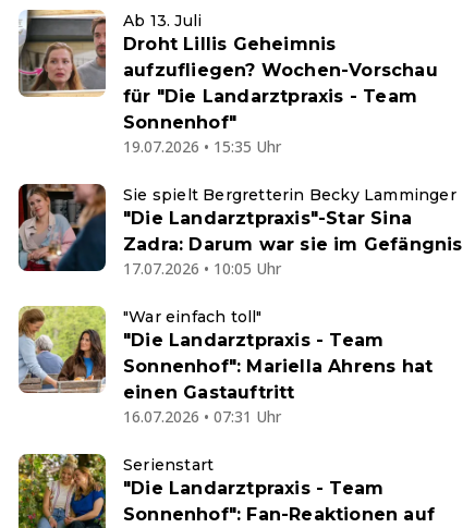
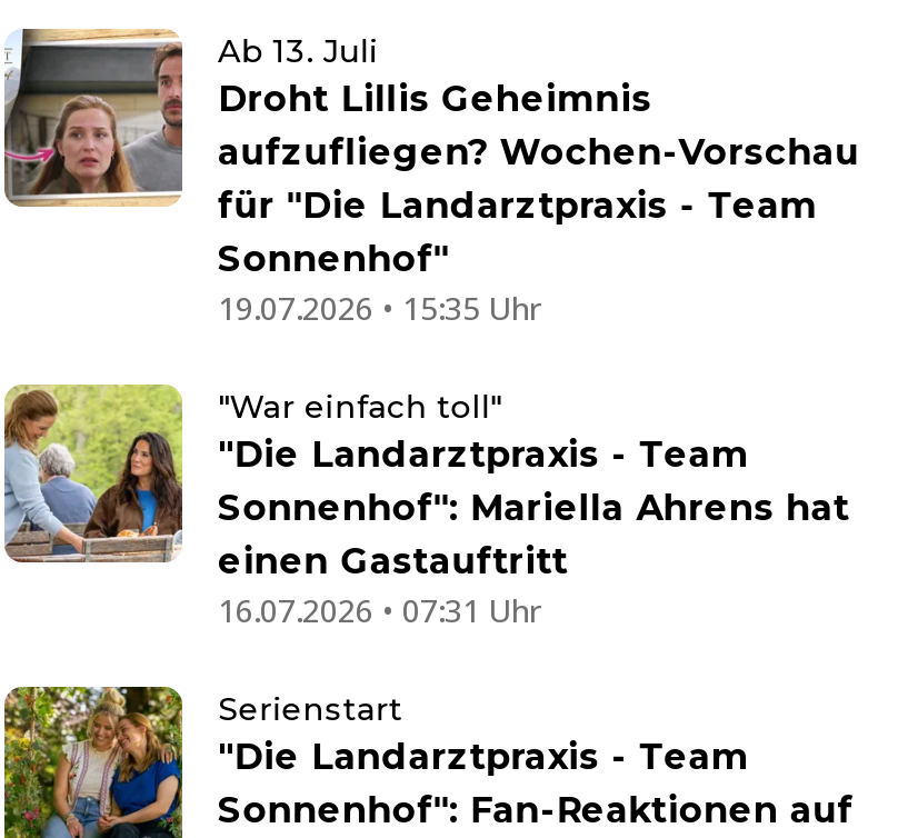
[17,183,463,279] [image] | Sie spielt Bergretterin Becky Lamminger | "Die Landarztpraxis"-Star Sina | Zadra: Darum war sie im Gefängnis | 17.07.2026 • 10:05 Uhr -> none

